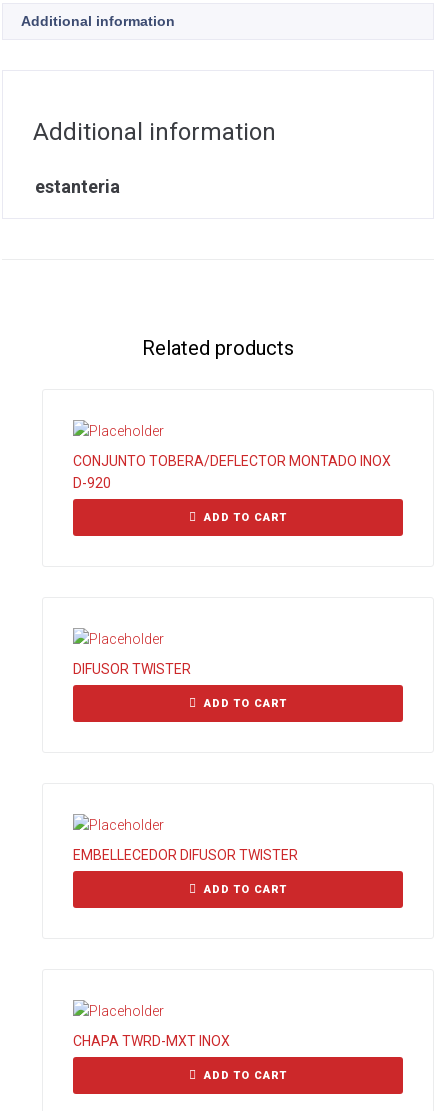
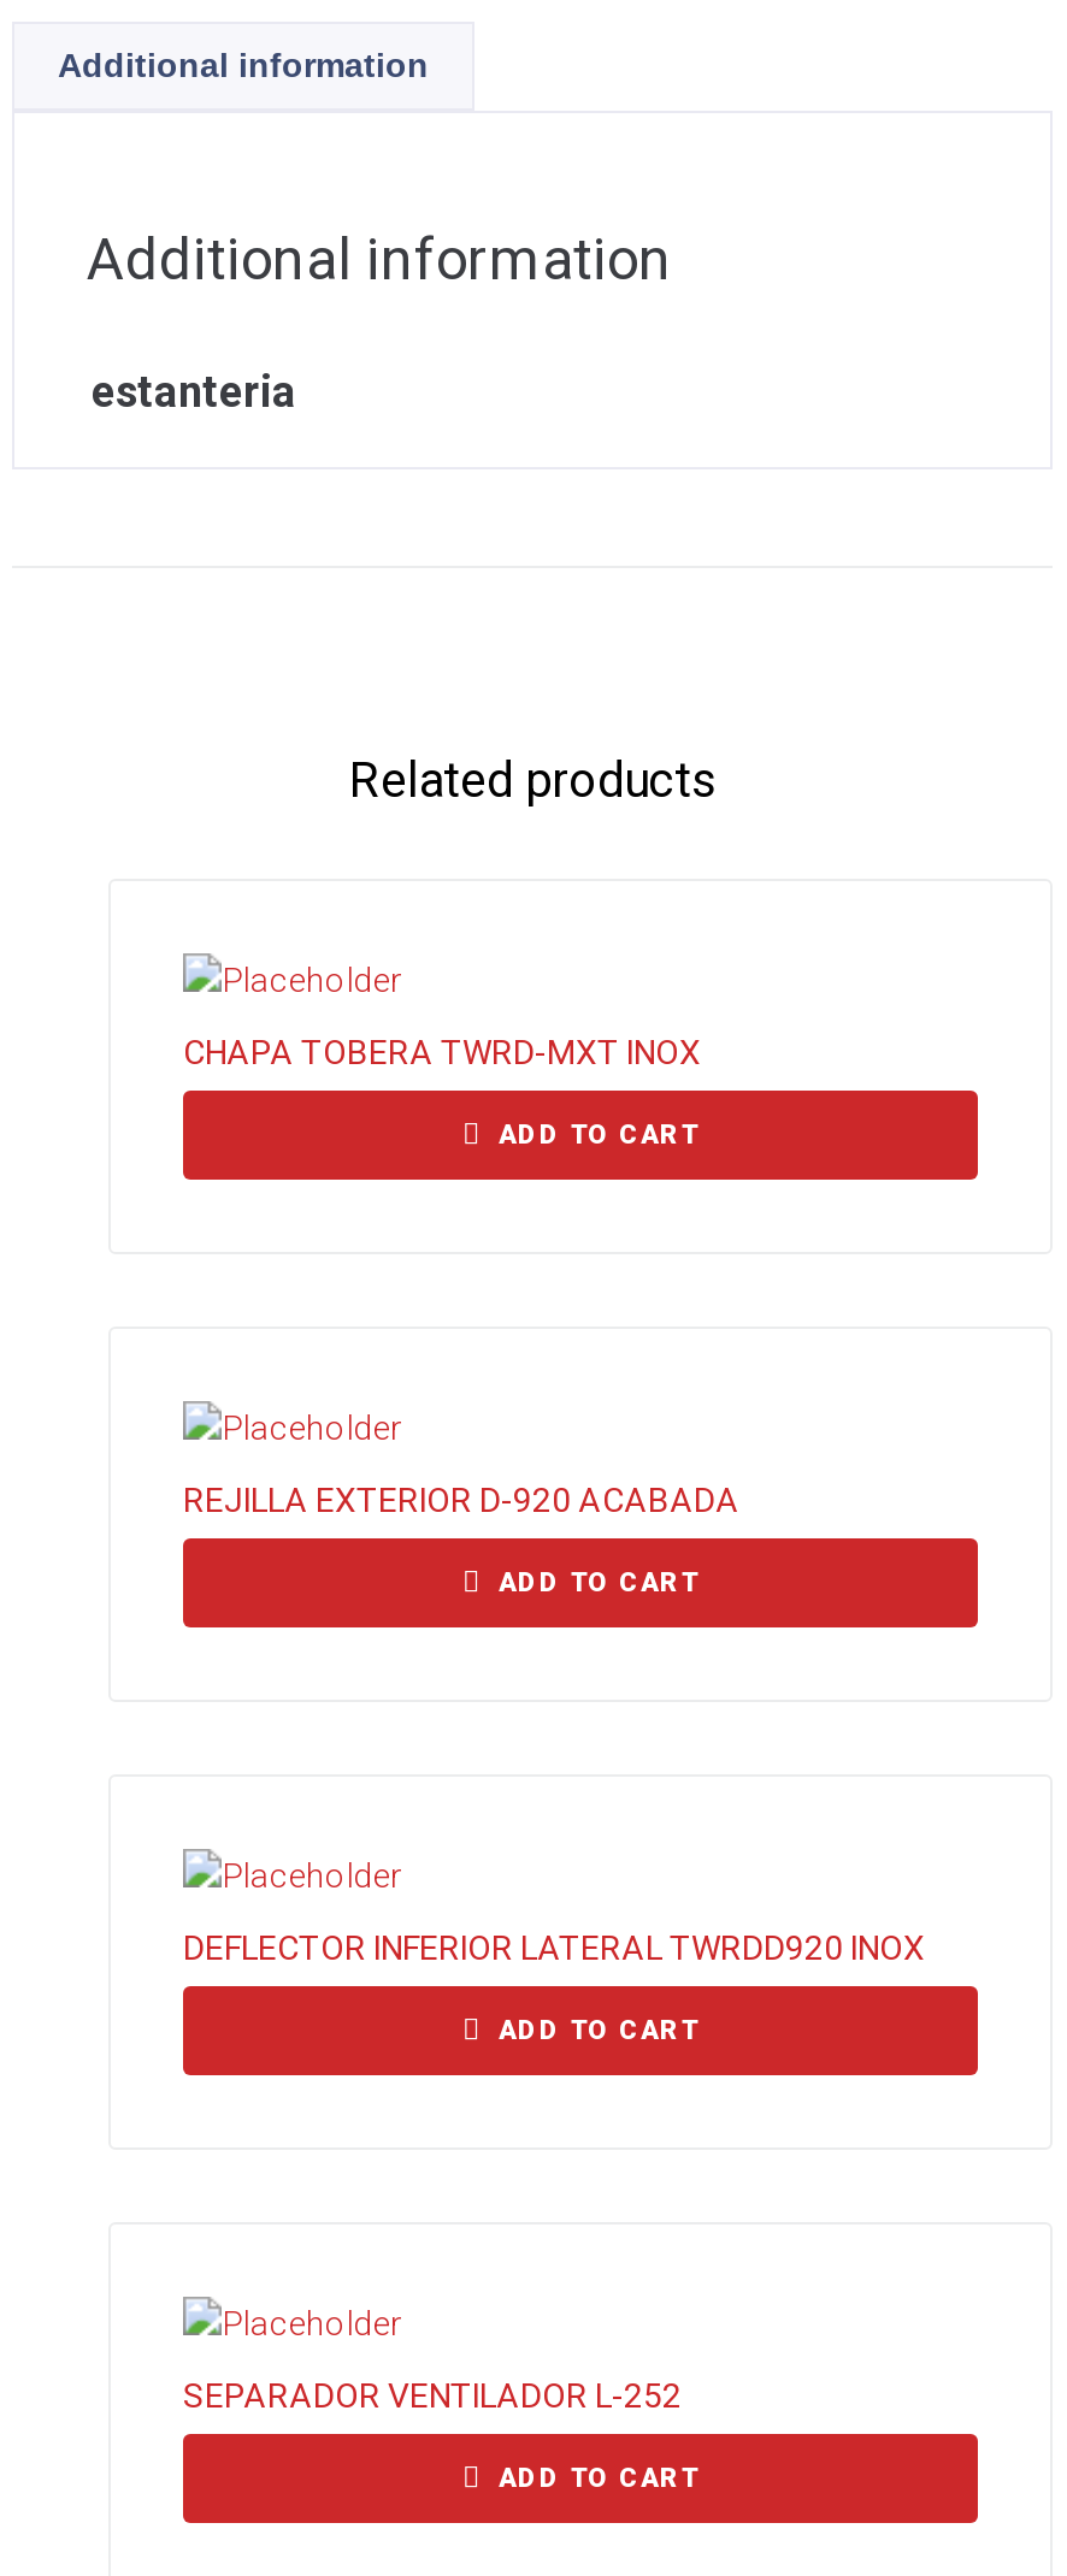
[73,453,391,491] CONJUNTO TOBERA/DEFLECTOR MONTADO INOX | D-920 -> [183,1033,701,1071] CHAPA TOBERA TWRD-MXT INOX
[73,661,191,677] DIFUSOR TWISTER -> [183,1481,739,1519] REJILLA EXTERIOR D-920 ACABADA
[73,847,298,863] EMBELLECEDOR DIFUSOR TWISTER -> [183,1928,925,1967] DEFLECTOR INFERIOR LATERAL TWRDD920 INOX
[73,1033,230,1049] CHAPA TWRD-MXT INOX -> [183,2376,682,2415] SEPARADOR VENTILADOR L-252

